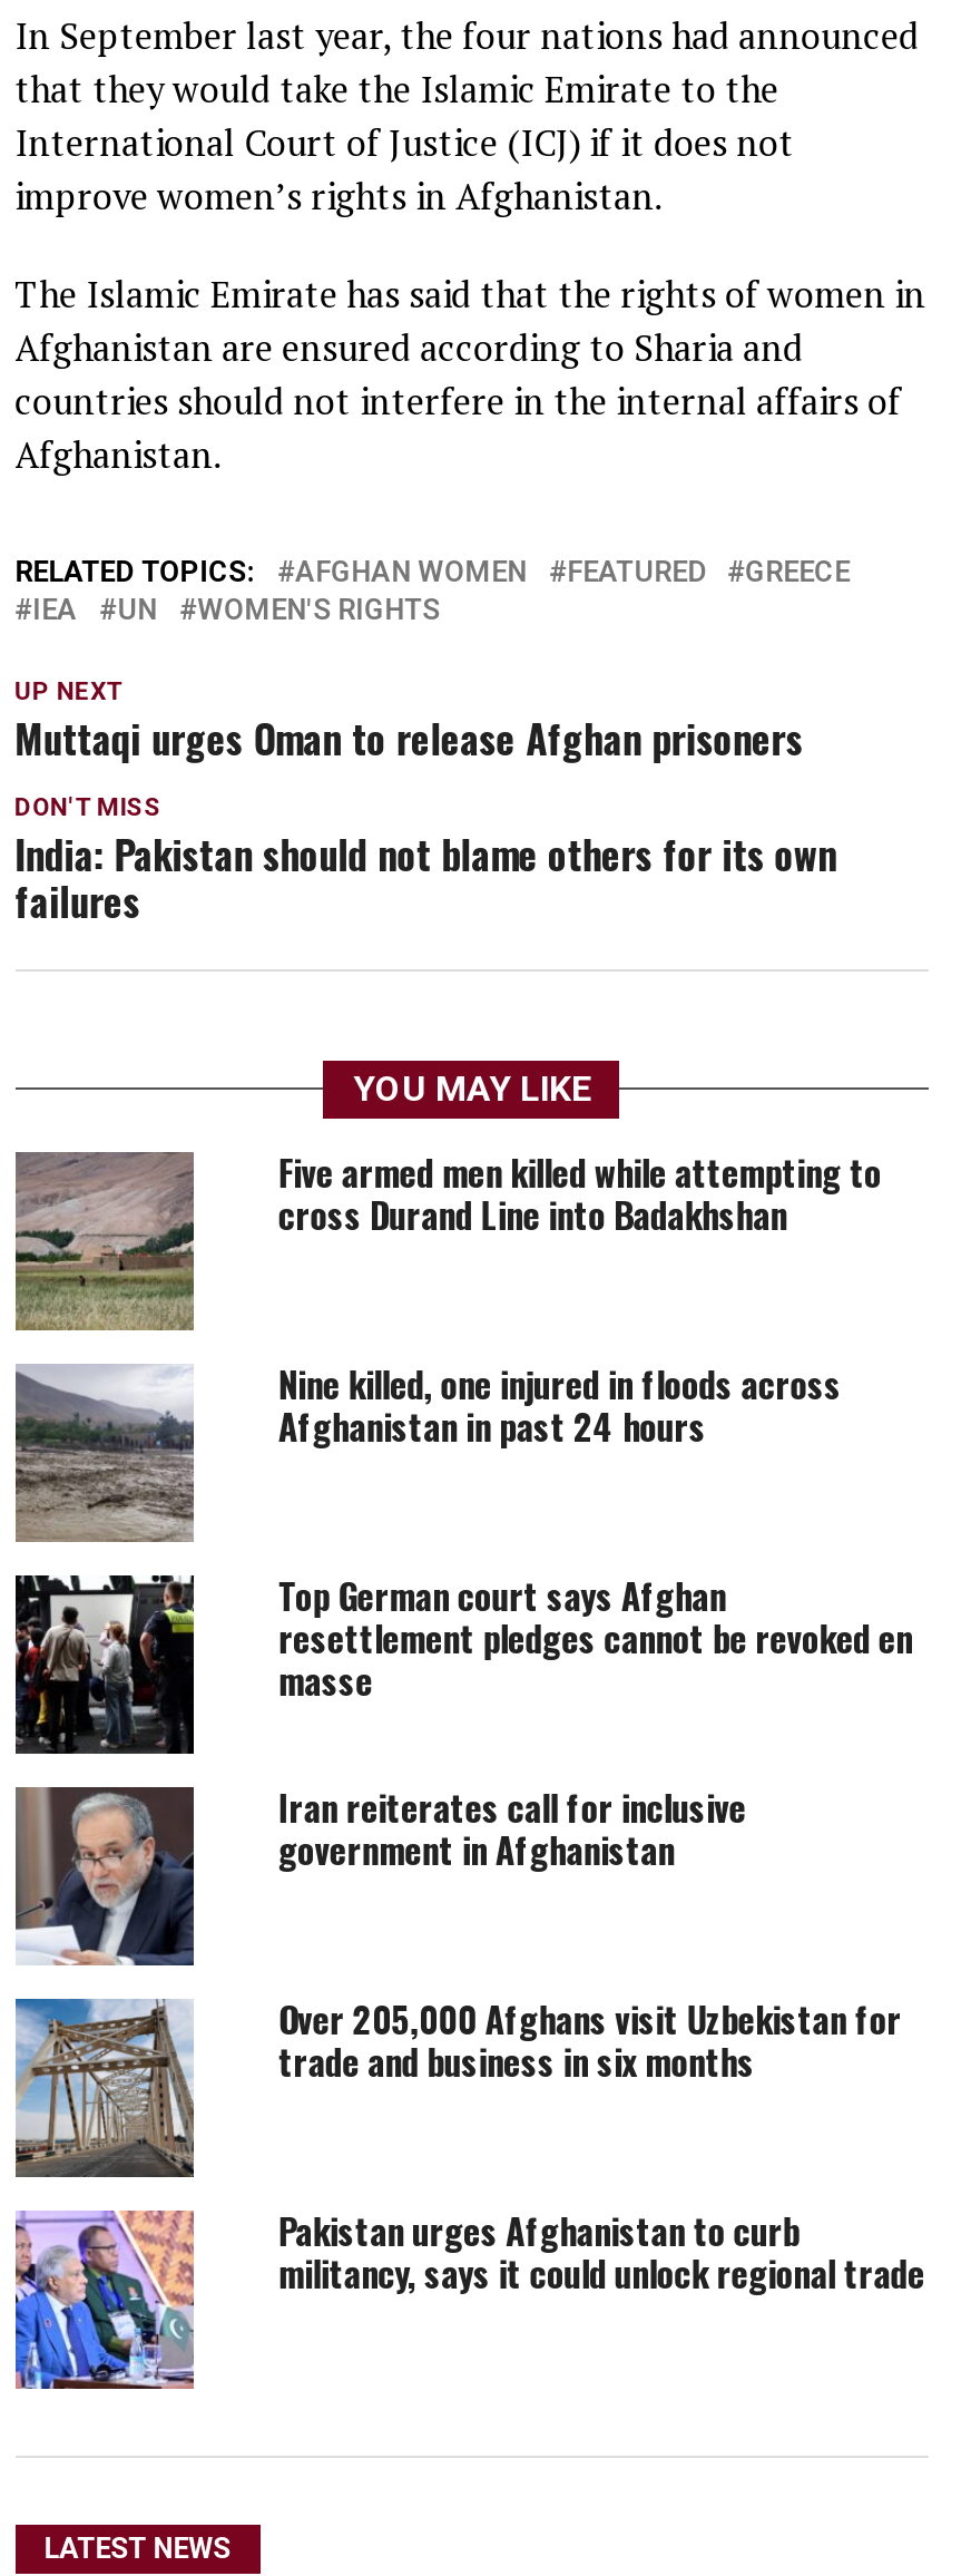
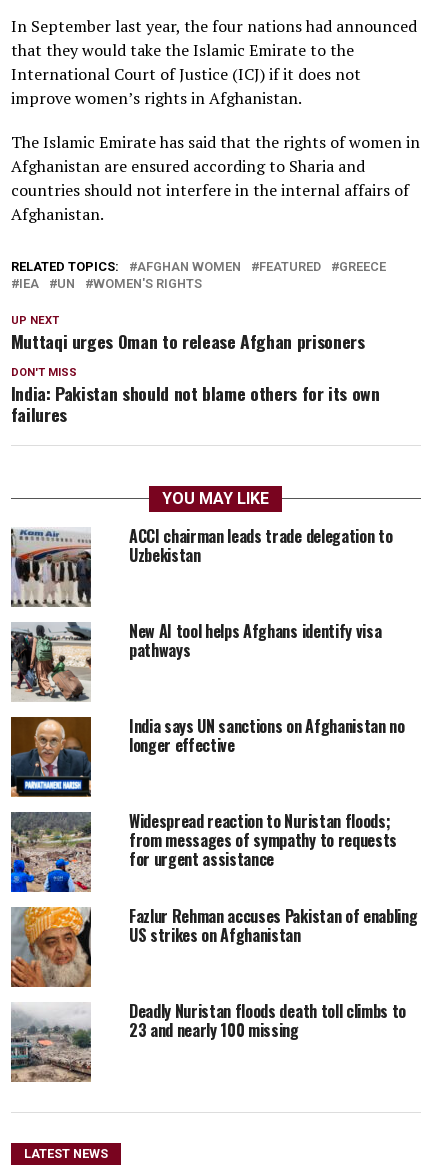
[13,1145,881,1330] [image] | Five armed men killed while attempting to | cross Durand Line into Badakhshan -> [10,524,392,607] [image] | ACCI chairman leads trade delegation to | Uzbekistan
[16,1357,841,1542] [image] | Nine killed, one injured in floods across | Afghanistan in past 24 hours -> [10,619,381,701] [image] | New AI tool helps Afghans identify visa | pathways
[13,1568,913,1756] [image] | Top German court says Afghan | resettlement pledges cannot be revoked en | masse -> [10,714,405,798] [image] | India says UN sanctions on Afghanistan no | longer effective
[13,1780,746,1968] [image] | Iran reiterates call for inclusive | government in Afghanistan -> [10,809,397,893] [image] | Widespread reaction to Nuristan floods; | from messages of sympathy to requests | for urgent assistance
[16,1992,902,2179] [image] | Over 205,000 Afghans visit Uzbekistan for | trade and business in six months -> [10,904,417,988] [image] | Fazlur Rehman accuses Pakistan of enabling | US strikes on Afghanistan
[13,2203,924,2391] [image] | Pakistan urges Afghanistan to curb | militancy, says it could unlock regional trade -> [10,999,406,1083] [image] | Deadly Nuristan floods death toll climbs to | 23 and nearly 100 missing

